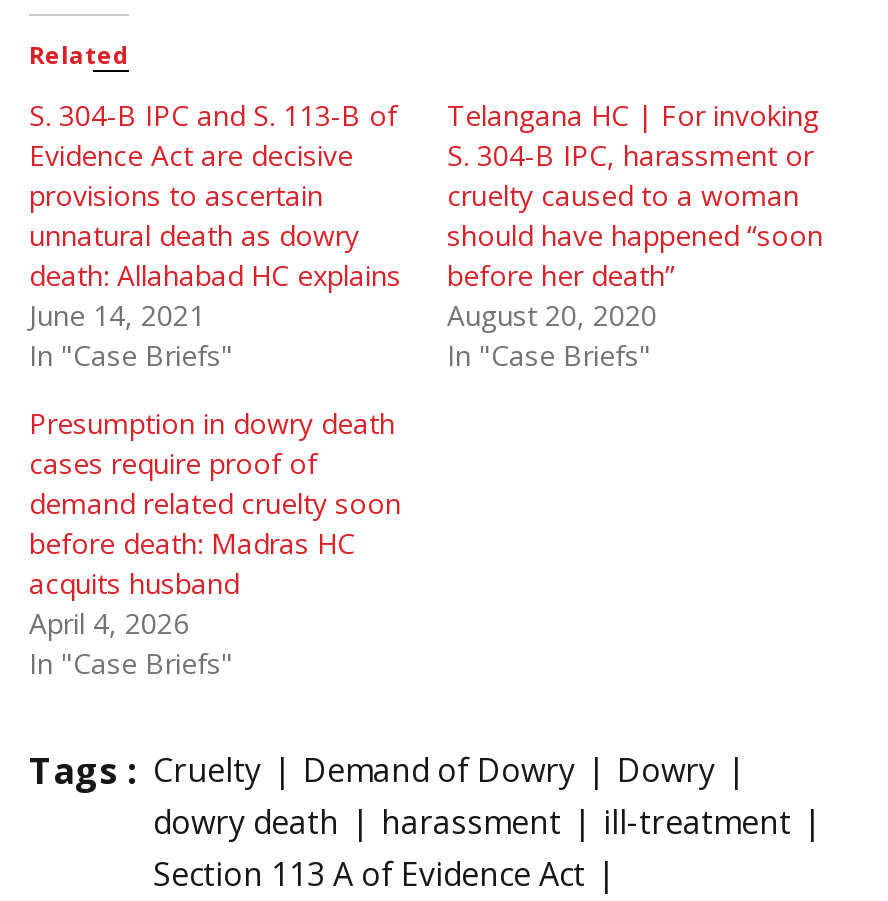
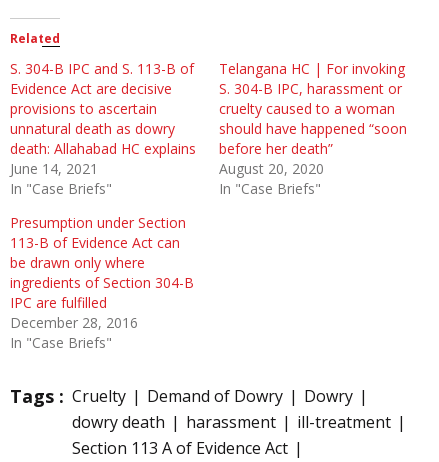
[29,403,401,641] Presumption in dowry death | cases require proof of | demand related cruelty soon | before death: Madras HC | acquits husband | April 4, 2026 -> [10,213,194,332] Presumption under Section | 113-B of Evidence Act can | be drawn only where | ingredients of Section 304-B | IPC are fulfilled | December 28, 2016

